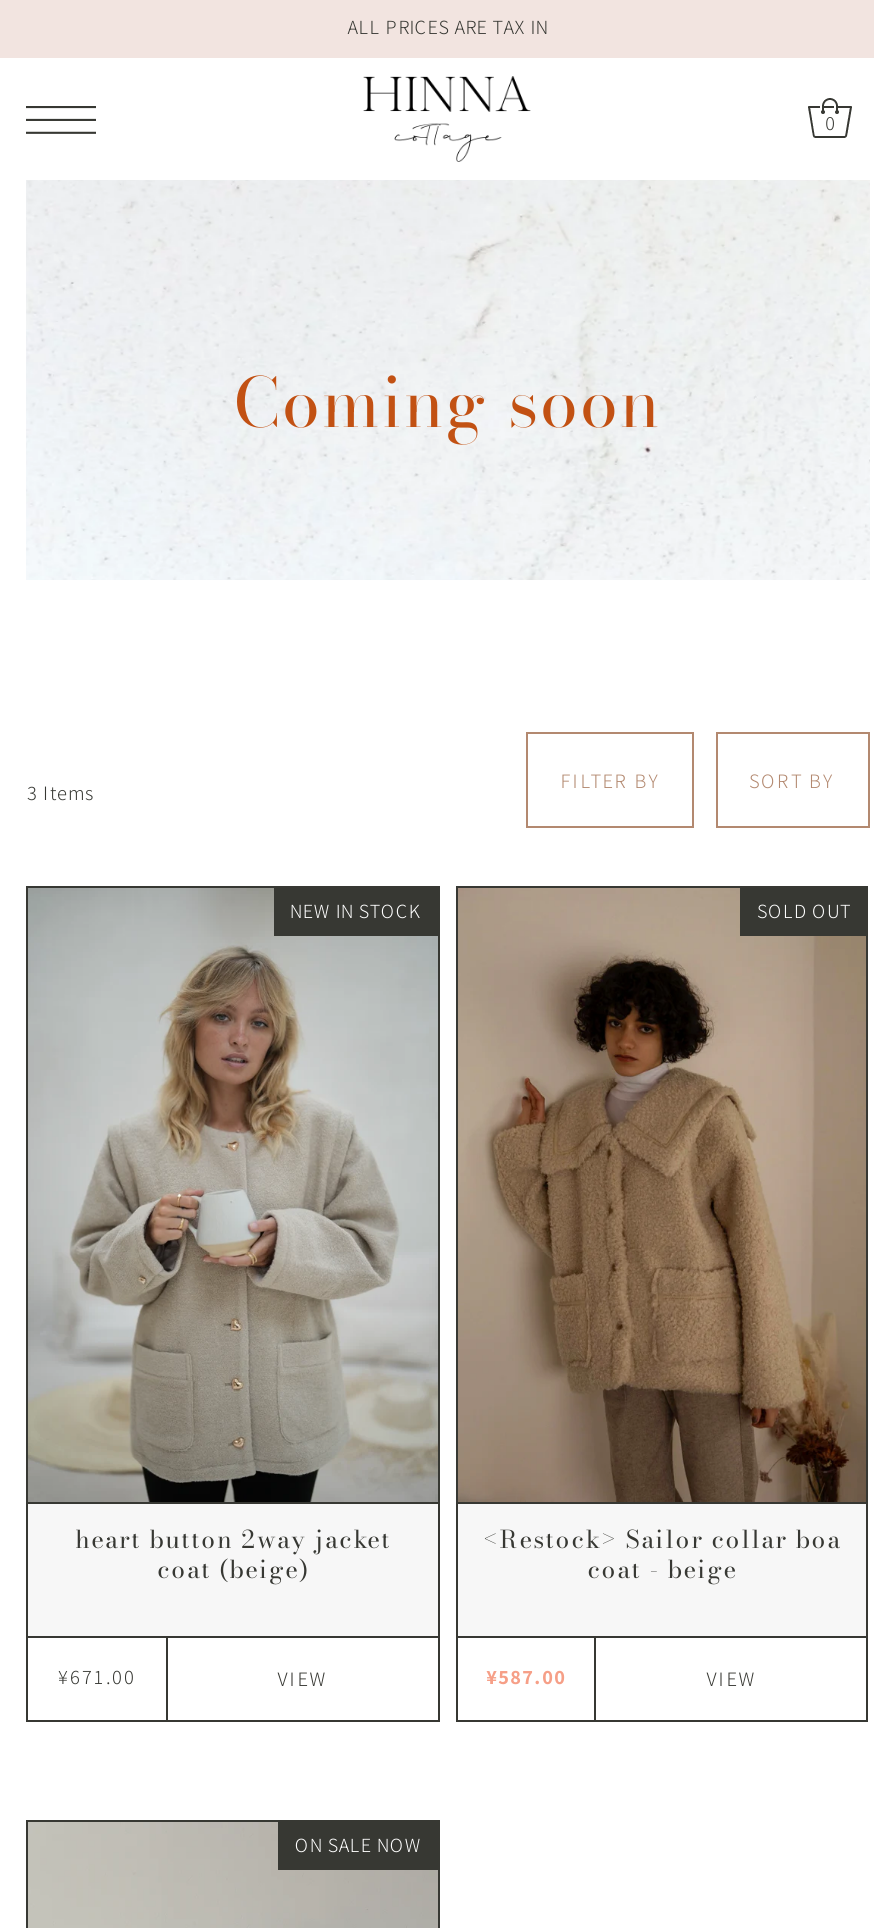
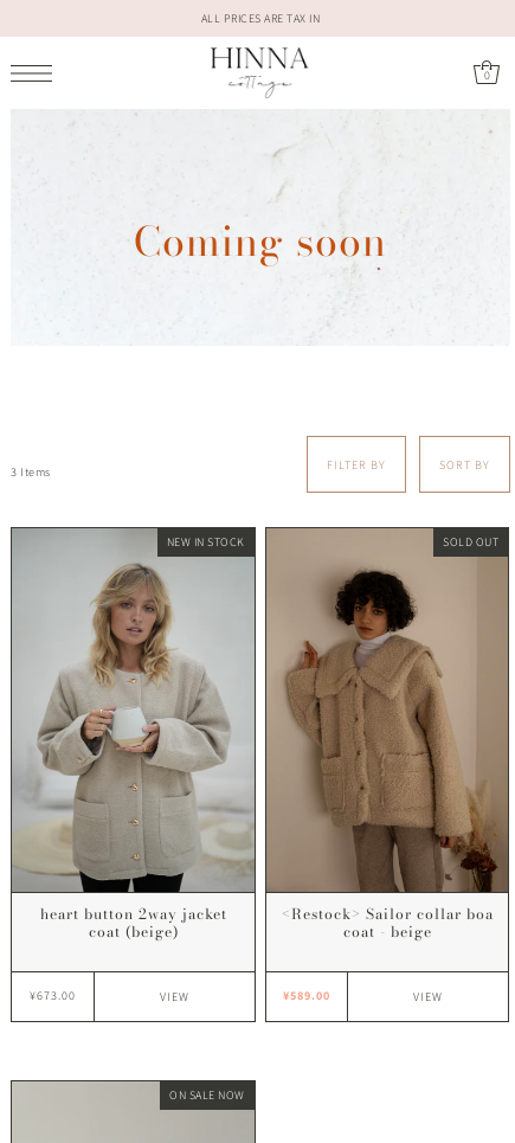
[58,1665,136,1691] ¥671.00 -> [30,988,76,1004] ¥673.00
[486,1665,566,1691] ¥587.00 -> [283,988,330,1004] ¥589.00

